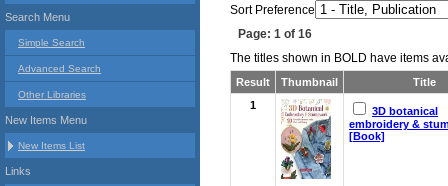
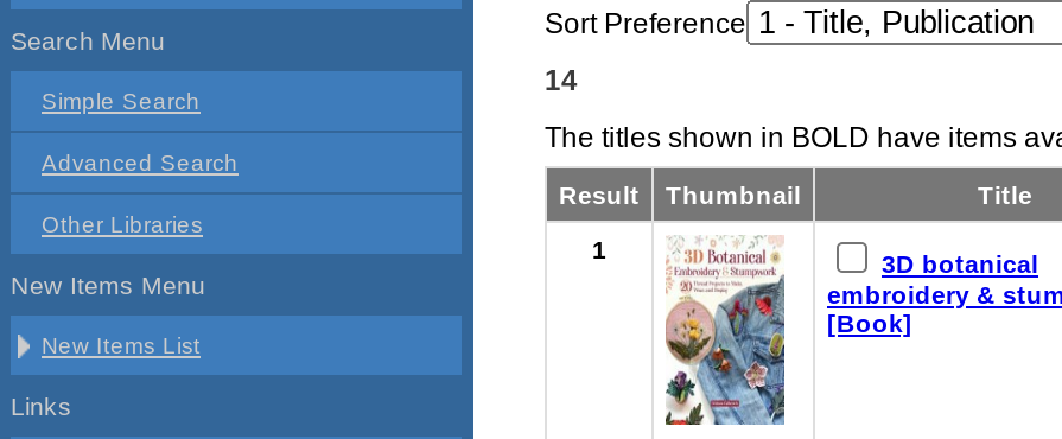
[238,27,312,41] Page: 1 of 16 -> [545,64,578,97] 14

